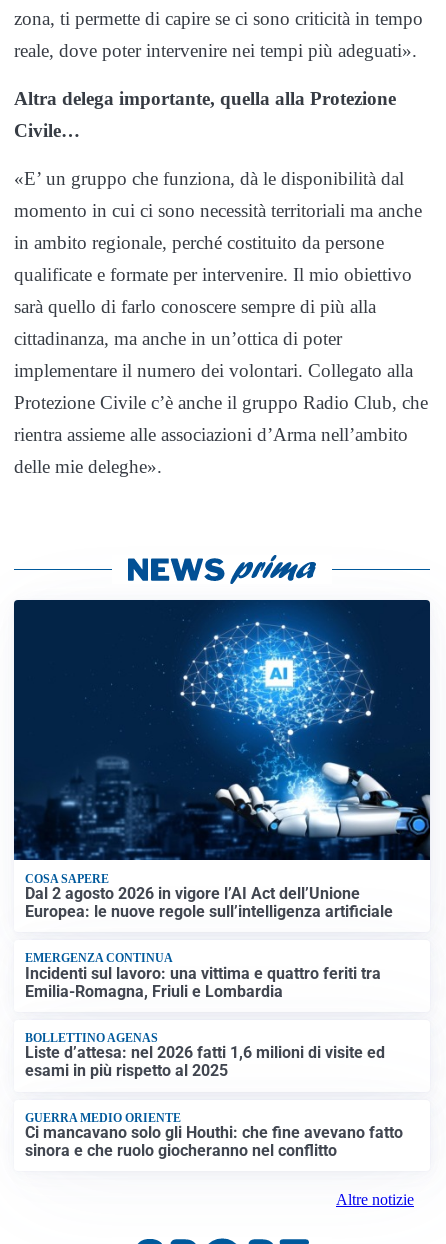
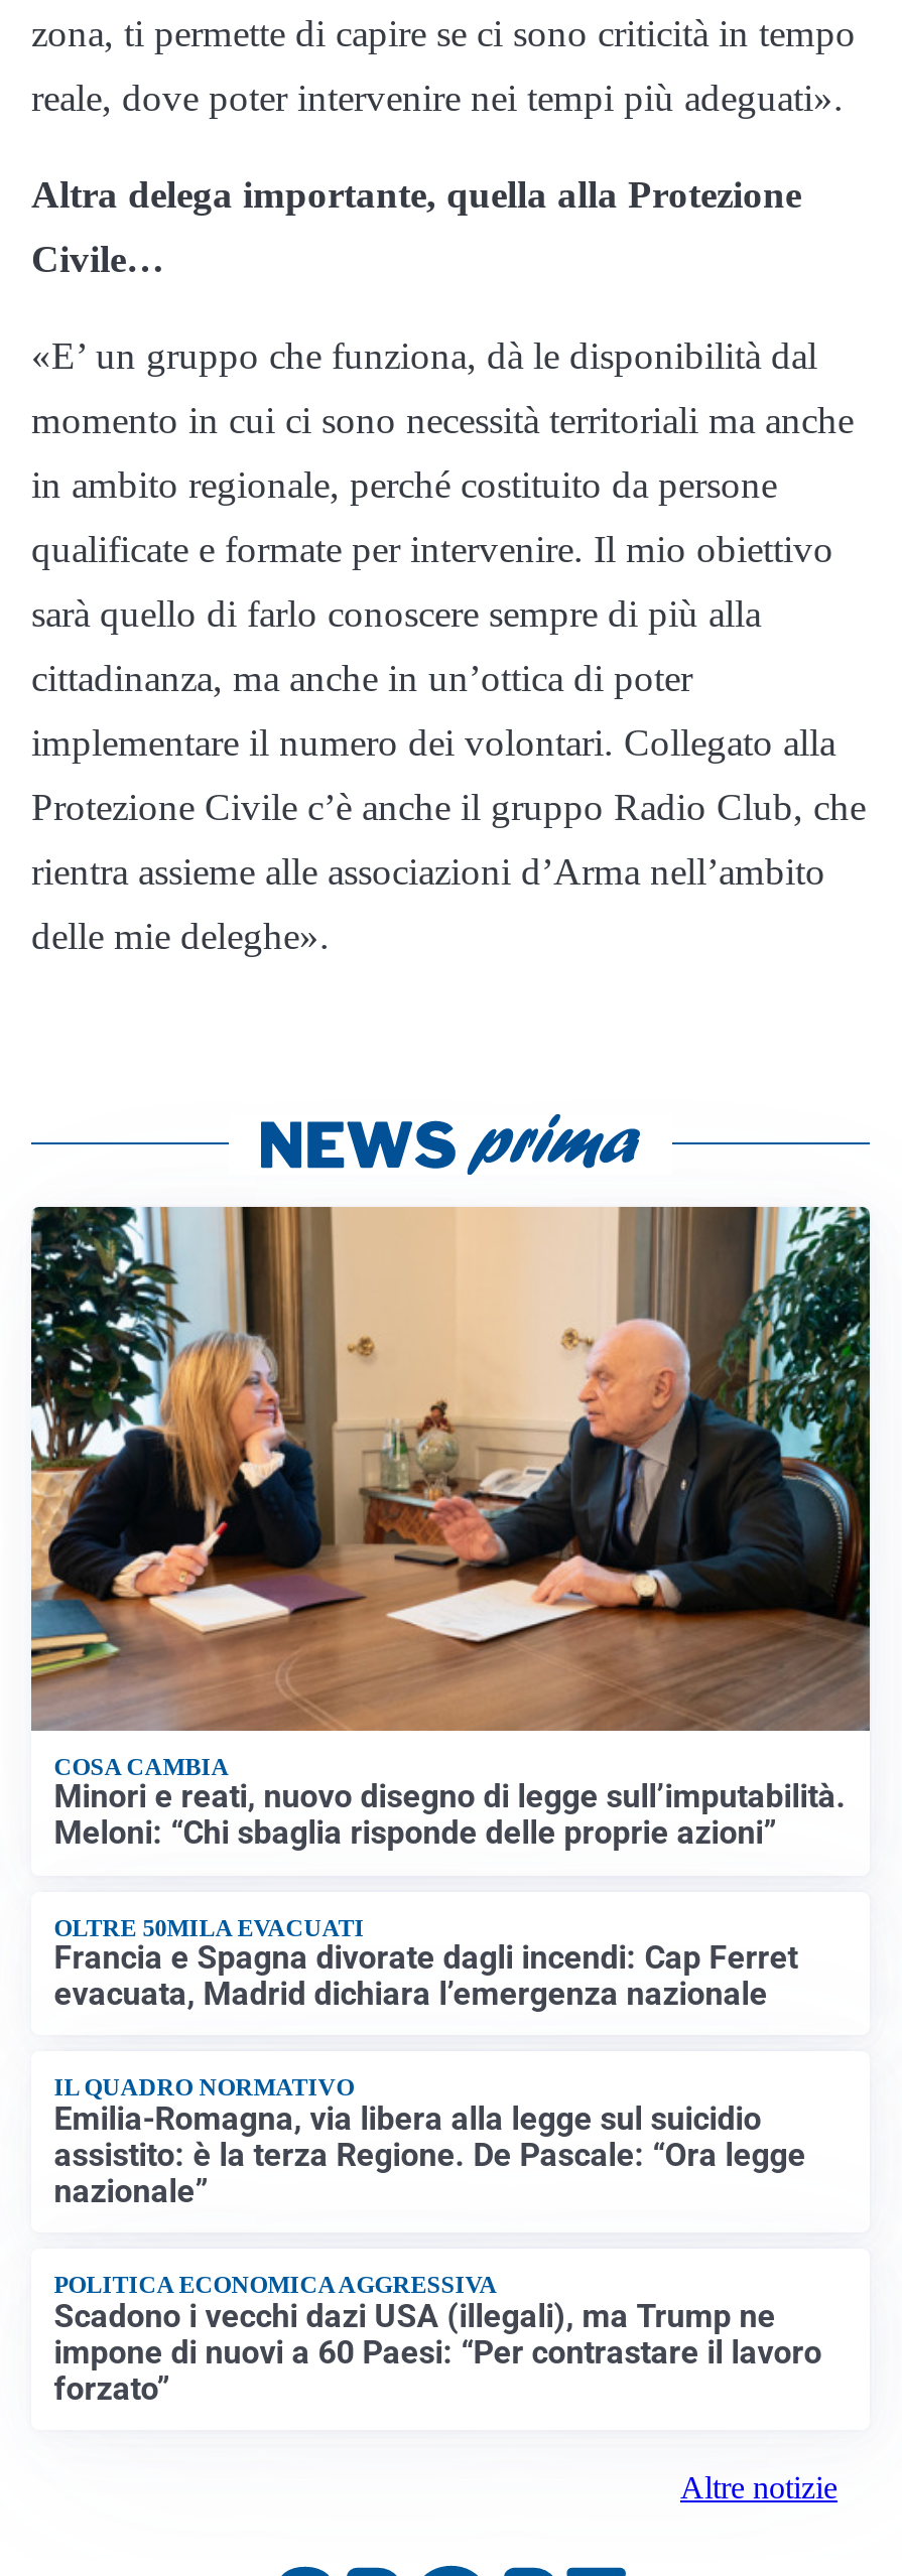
[13,599,431,921] [image] | COSA SAPERE | Dal 2 agosto 2026 in vigore l’AI Act dell’Unione | Europea: le nuove regole sull’intelligenza artificiale -> [29,1204,872,1853] [image] | COSA CAMBIA | Minori e reati, nuovo disegno di legge sull’imputabilità. | Meloni: “Chi sbaglia risponde delle proprie azioni”
[25,951,381,1001] EMERGENZA CONTINUA | Incidenti sul lavoro: una vittima e quattro feriti tra | Emilia-Romagna, Friuli e Lombardia -> [54,1914,798,2013] OLTRE 50MILA EVACUATI | Francia e Spagna divorate dagli incendi: Cap Ferret | evacuata, Madrid dichiara l’emergenza nazionale
[25,1031,385,1080] BOLLETTINO AGENAS | Liste d’attesa: nel 2026 fatti 1,6 milioni di visite ed | esami in più rispetto al 2025 -> [54,2075,806,2210] IL QUADRO NORMATIVO | Emilia-Romagna, via libera alla legge sul suicidio | assistito: è la terza Regione. De Pascale: “Ora legge | nazionale”
[25,1111,403,1160] GUERRA MEDIO ORIENTE | Ci mancavano solo gli Houthi: che fine avevano fatto | sinora e che ruolo giocheranno nel conflitto -> [54,2271,822,2407] POLITICA ECONOMICA AGGRESSIVA | Scadono i vecchi dazi USA (illegali), ma Trump ne | impone di nuovi a 60 Paesi: “Per contrastare il lavoro | forzato”

